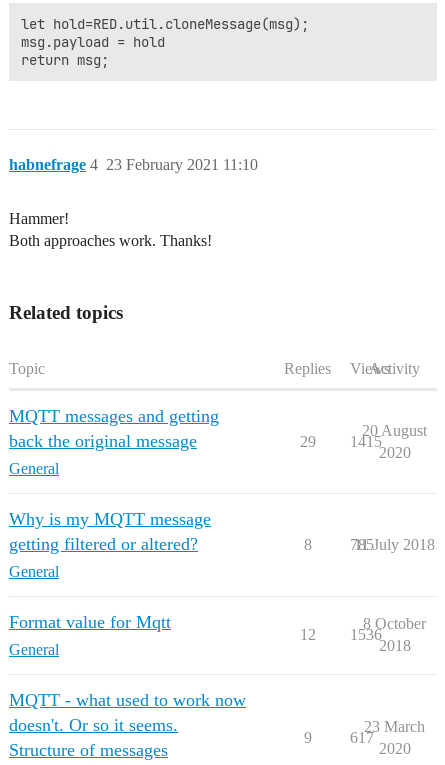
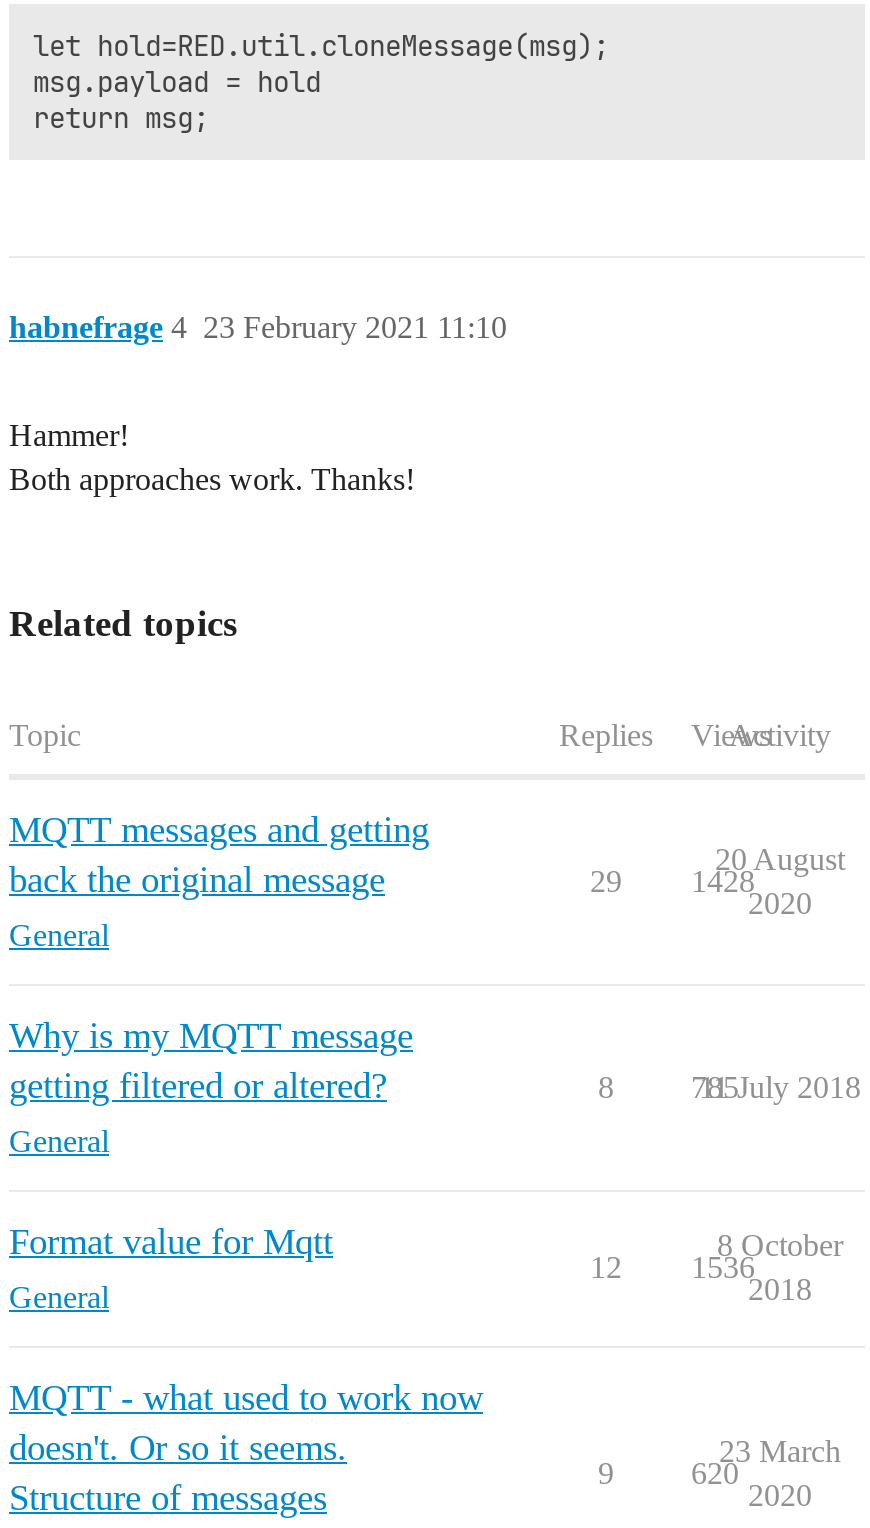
[350,433,382,450] 1415 -> [691,864,755,898] 1428
[350,729,374,746] 617 -> [691,1456,739,1490] 620

